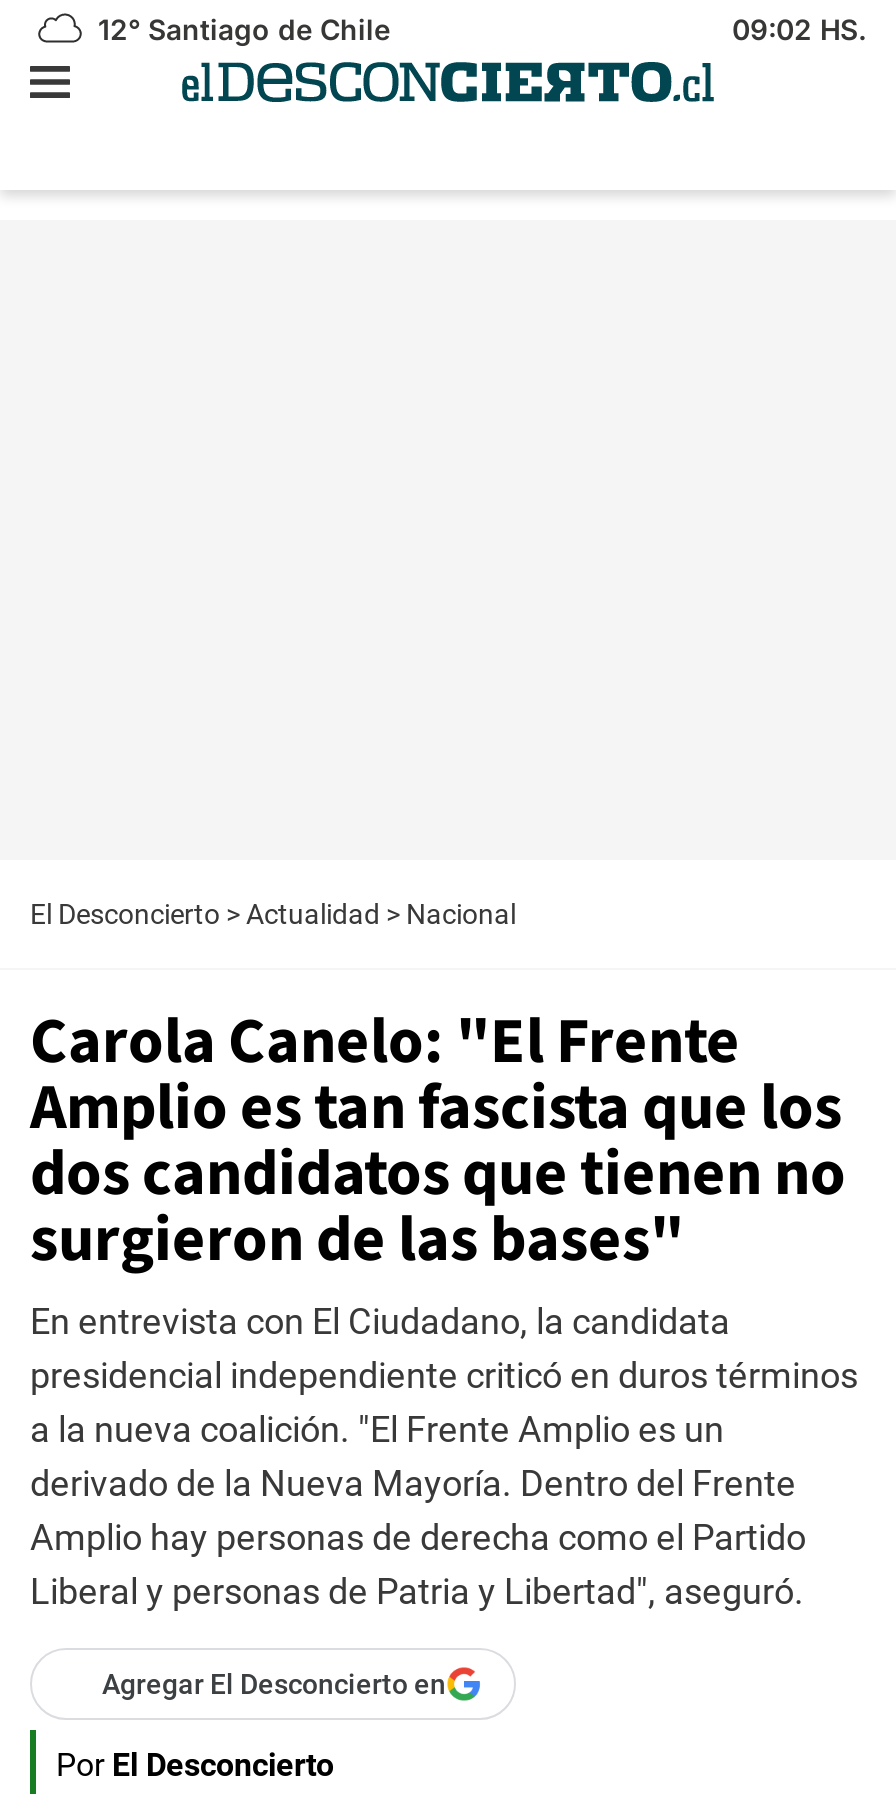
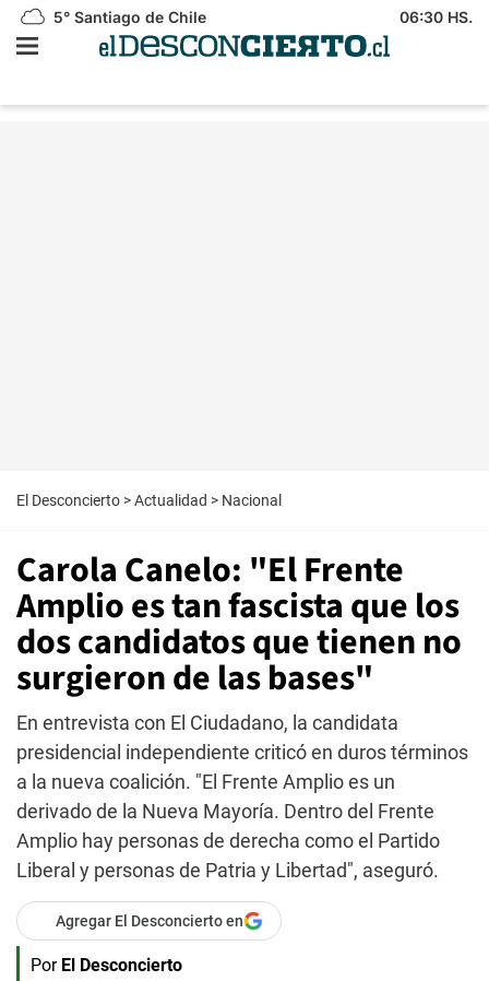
[90,12,390,46] 12° Santiago de Chile -> [49,8,206,26] 5° Santiago de Chile
[732,12,866,46] 09:02 HS. -> [399,8,473,26] 06:30 HS.

